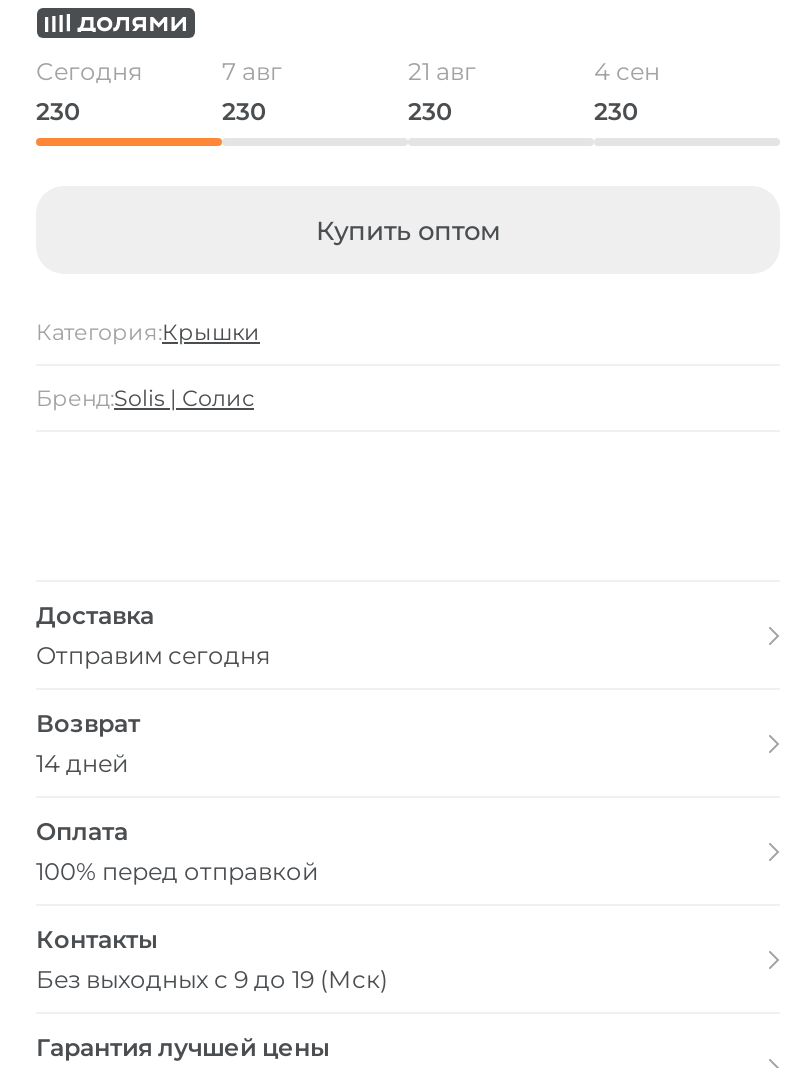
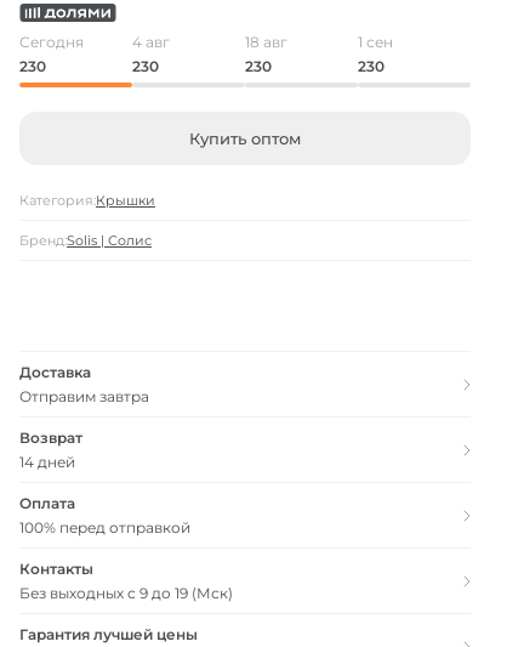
[222,56,282,86] 7 авг -> [132,33,170,51] 4 авг
[408,56,476,86] 21 авг -> [245,33,287,51] 18 авг
[594,56,660,86] 4 сен -> [358,33,393,51] 1 сен
[36,639,270,669] Отправим сегодня -> [19,387,149,405] Отправим завтра

